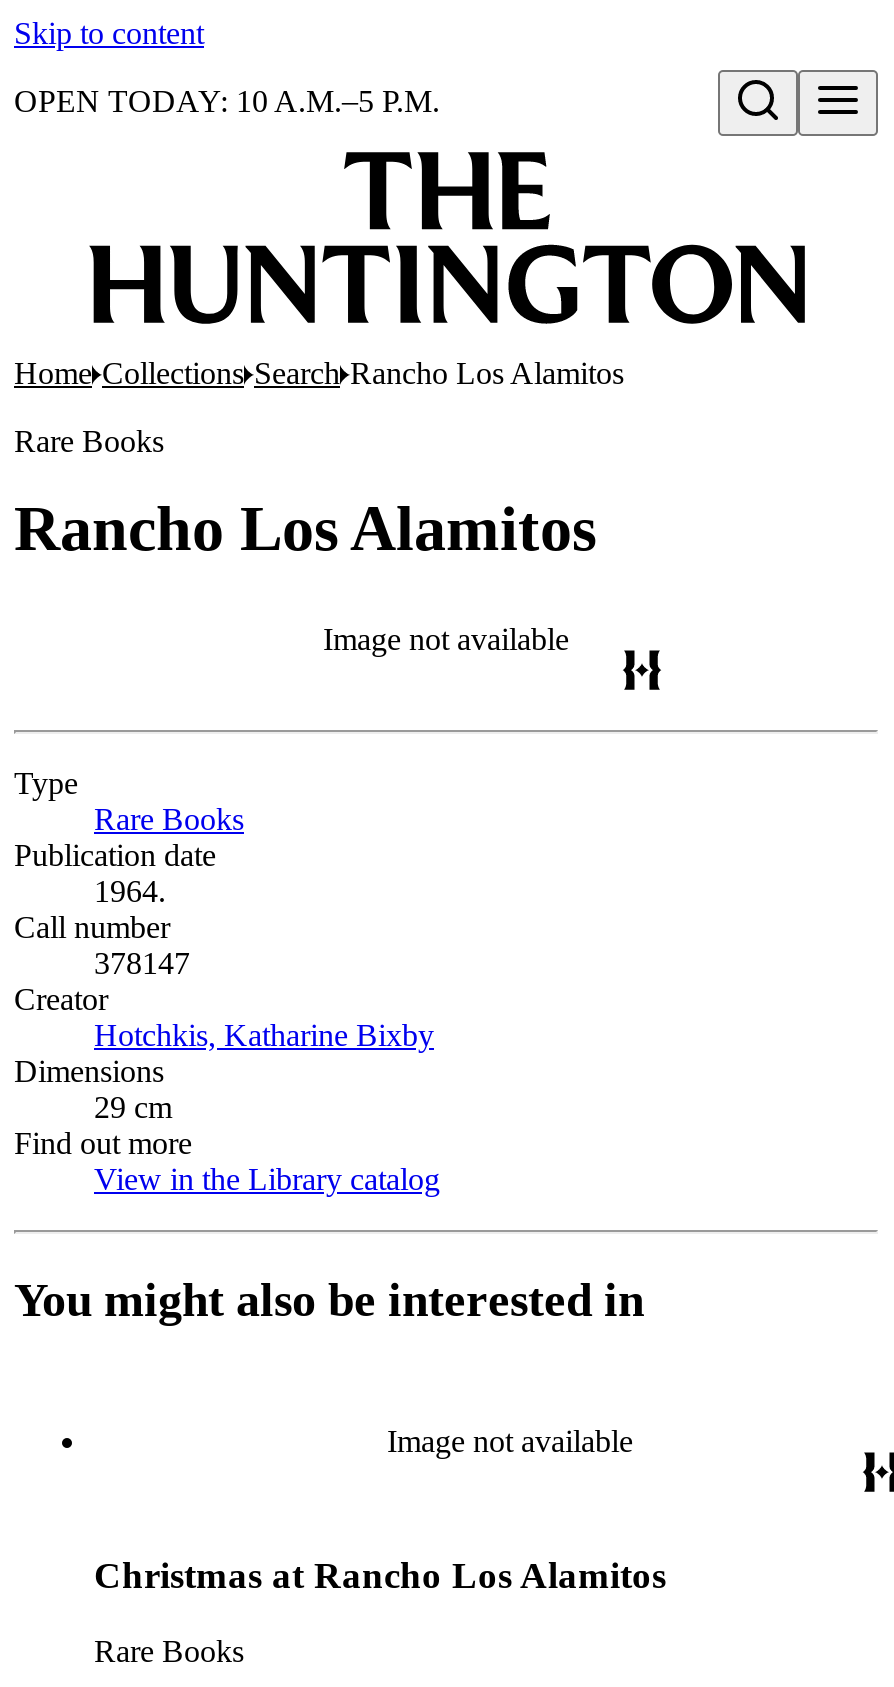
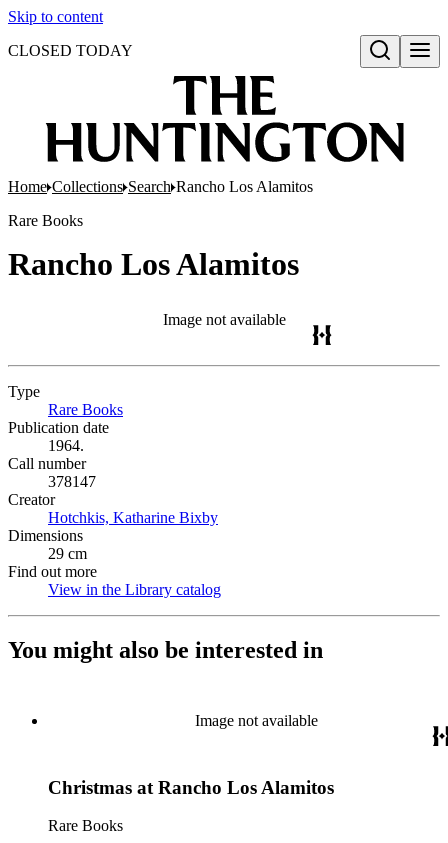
[14,84,440,118] OPEN TODAY: 10 A.M.–5 P.M. -> [8,42,133,59] CLOSED TODAY

